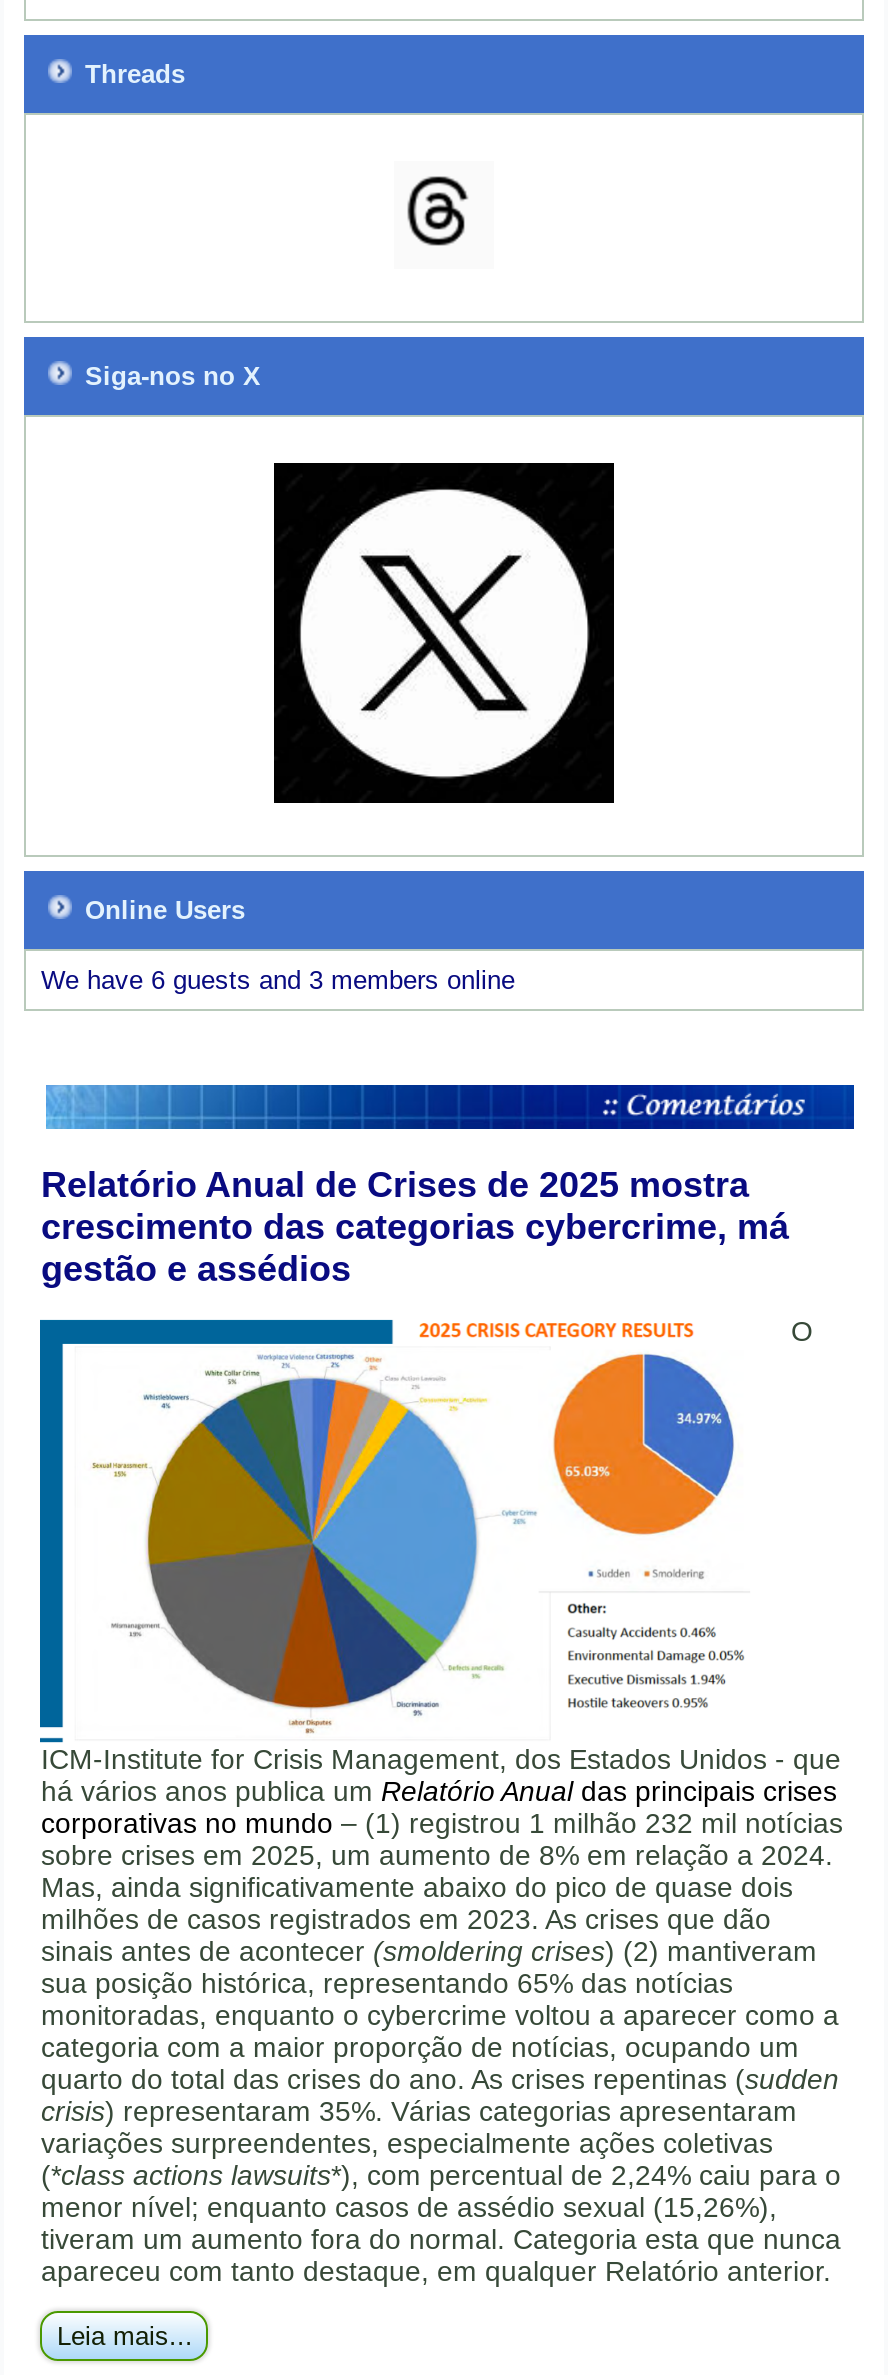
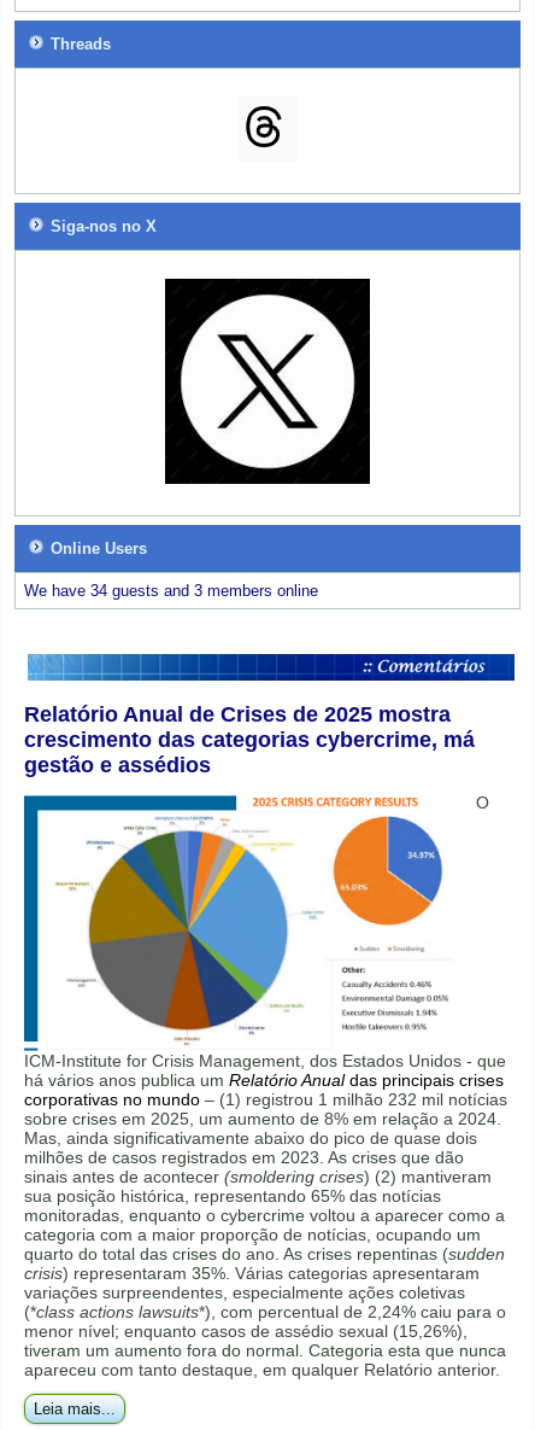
[41,964,515,994] We have 6 guests and 3 members online -> [25,581,319,599] We have 34 guests and 3 members online

